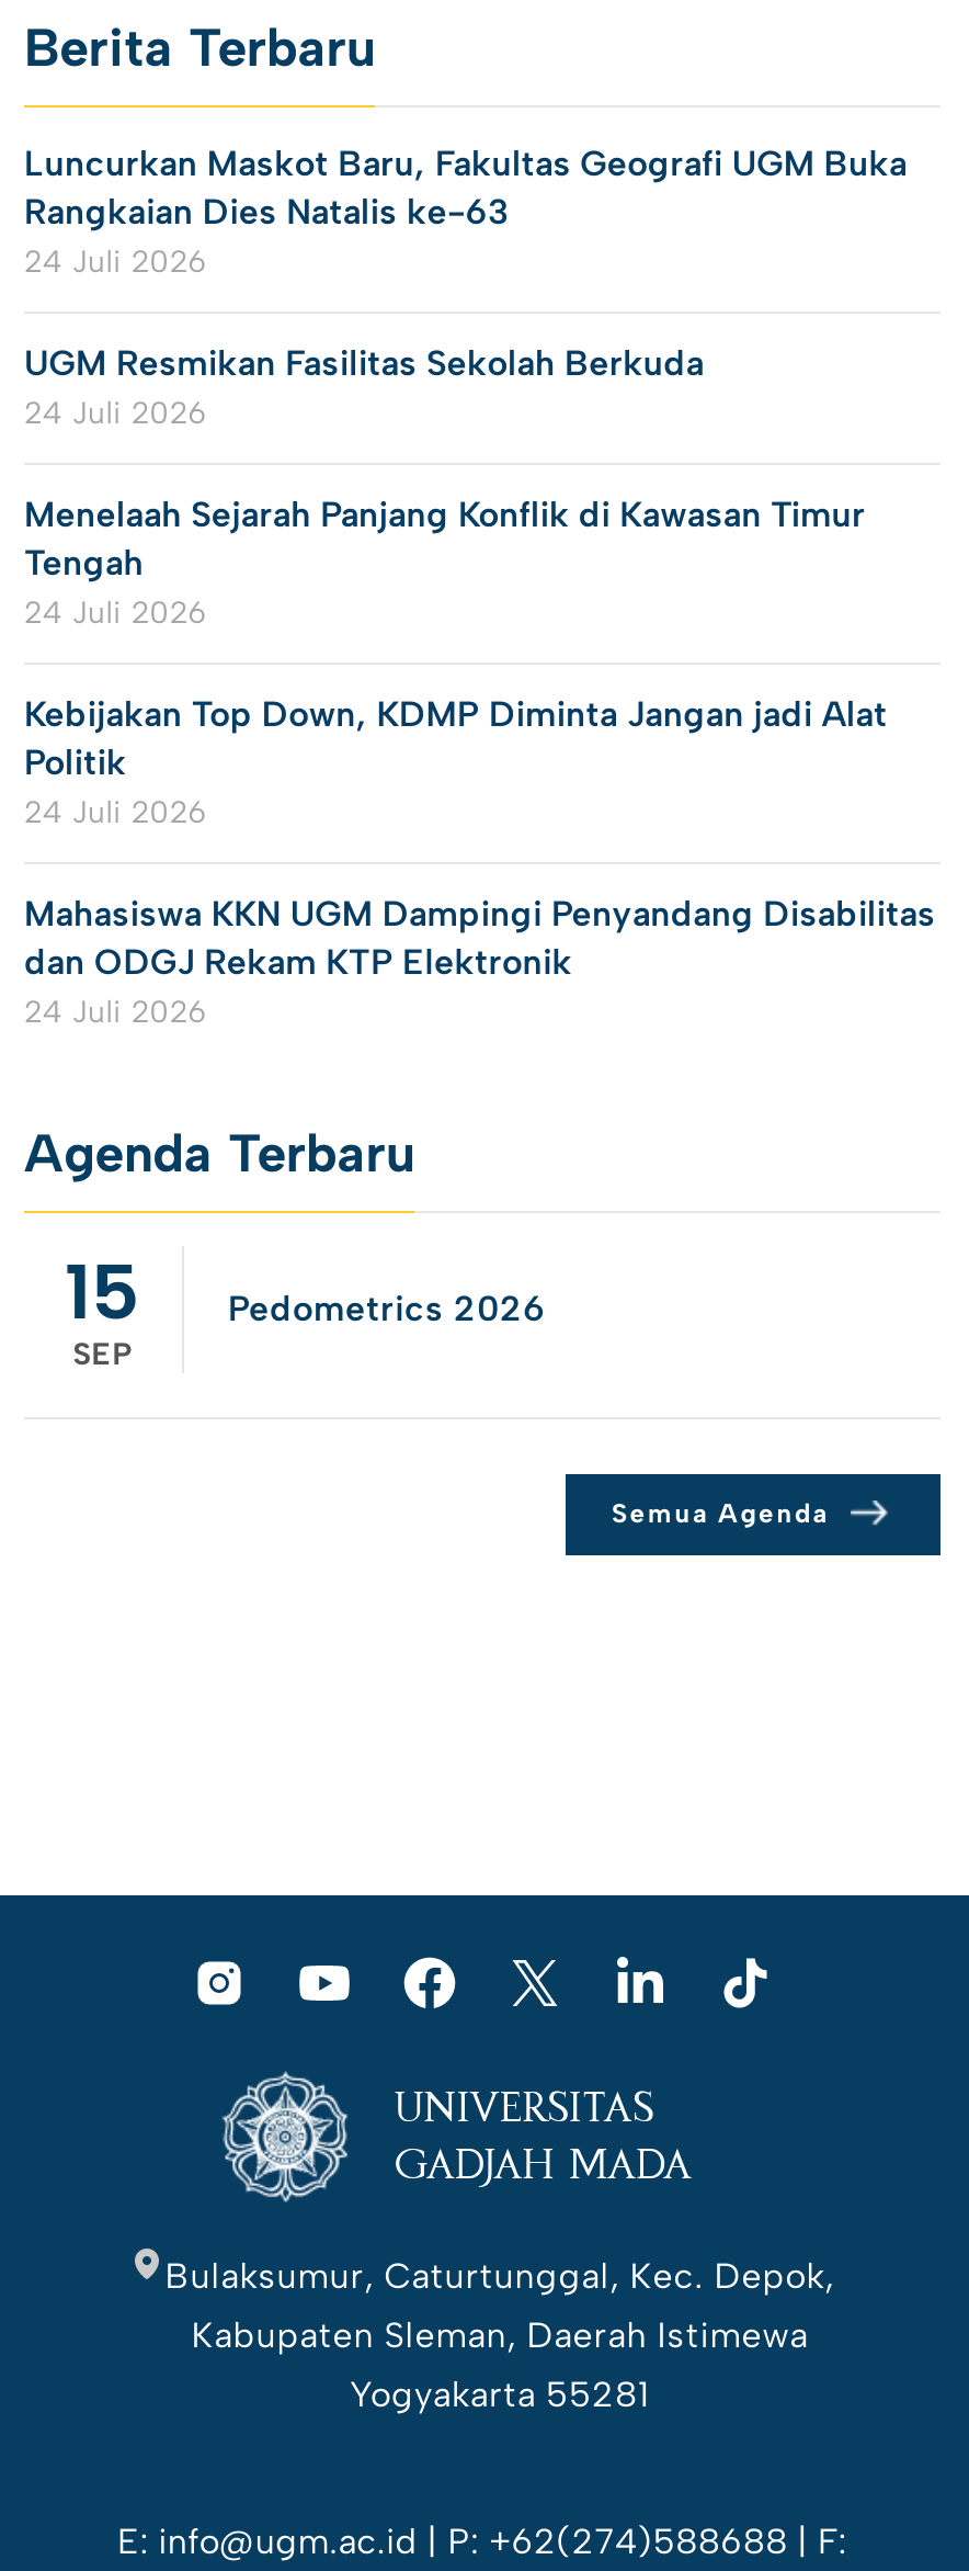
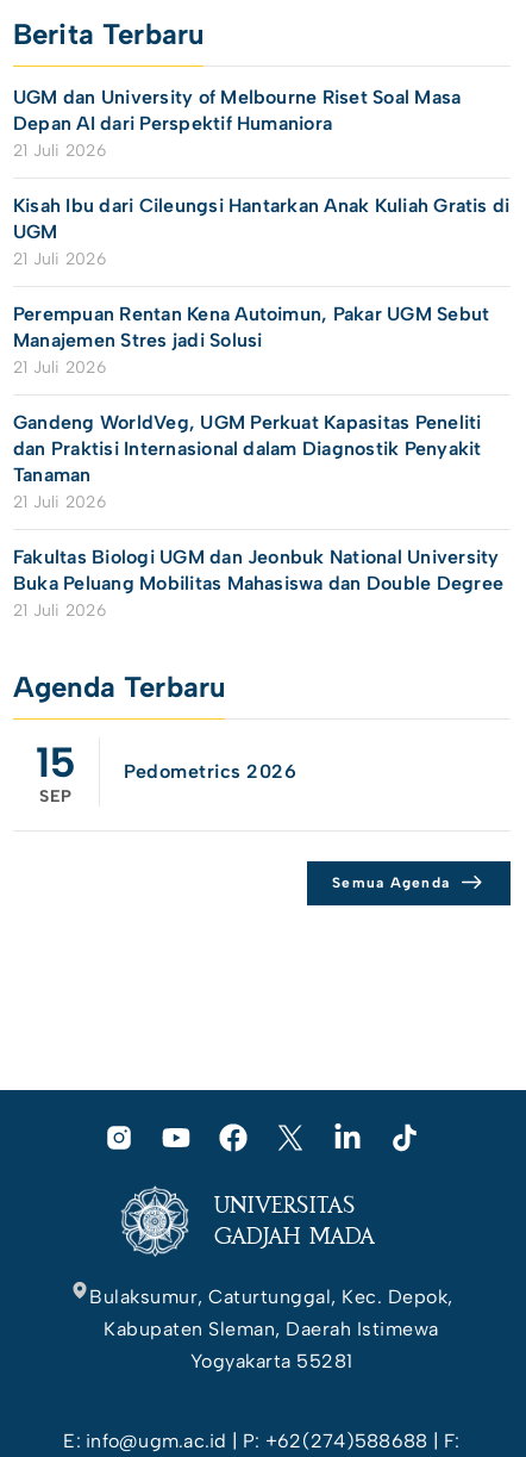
[24,141,907,280] Luncurkan Maskot Baru, Fakultas Geografi UGM Buka | Rangkaian Dies Natalis ke-63 | 24 Juli 2026 -> [13,85,461,160] UGM dan University of Melbourne Riset Soal Masa | Depan AI dari Perspektif Humaniora | 21 Juli 2026
[24,341,704,431] UGM Resmikan Fasilitas Sekolah Berkuda | 24 Juli 2026 -> [13,194,510,269] Kisah Ibu dari Cileungsi Hantarkan Anak Kuliah Gratis di | UGM | 21 Juli 2026
[24,492,866,631] Menelaah Sejarah Panjang Konflik di Kawasan Timur | Tengah | 24 Juli 2026 -> [13,302,489,377] Perempuan Rentan Kena Autoimun, Pakar UGM Sebut | Manajemen Stres jadi Solusi | 21 Juli 2026
[24,692,887,830] Kebijakan Top Down, KDMP Diminta Jangan jadi Alat | Politik | 24 Juli 2026 -> [13,410,481,512] Gandeng WorldVeg, UGM Perkuat Kapasitas Peneliti | dan Praktisi Internasional dalam Diagnostik Penyakit | Tanaman | 21 Juli 2026
[24,892,936,1030] Mahasiswa KKN UGM Dampingi Penyandang Disabilitas | dan ODGJ Rekam KTP Elektronik | 24 Juli 2026 -> [13,545,503,620] Fakultas Biologi UGM dan Jeonbuk National University | Buka Peluang Mobilitas Mahasiswa dan Double Degree | 21 Juli 2026

